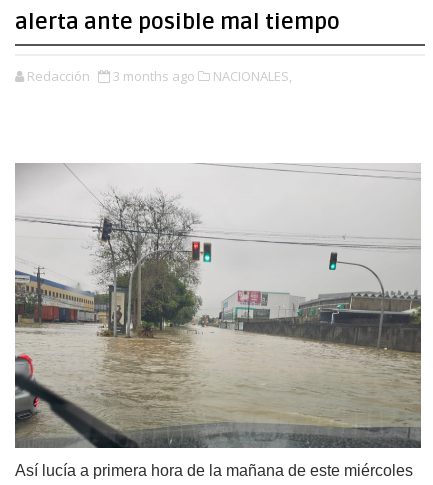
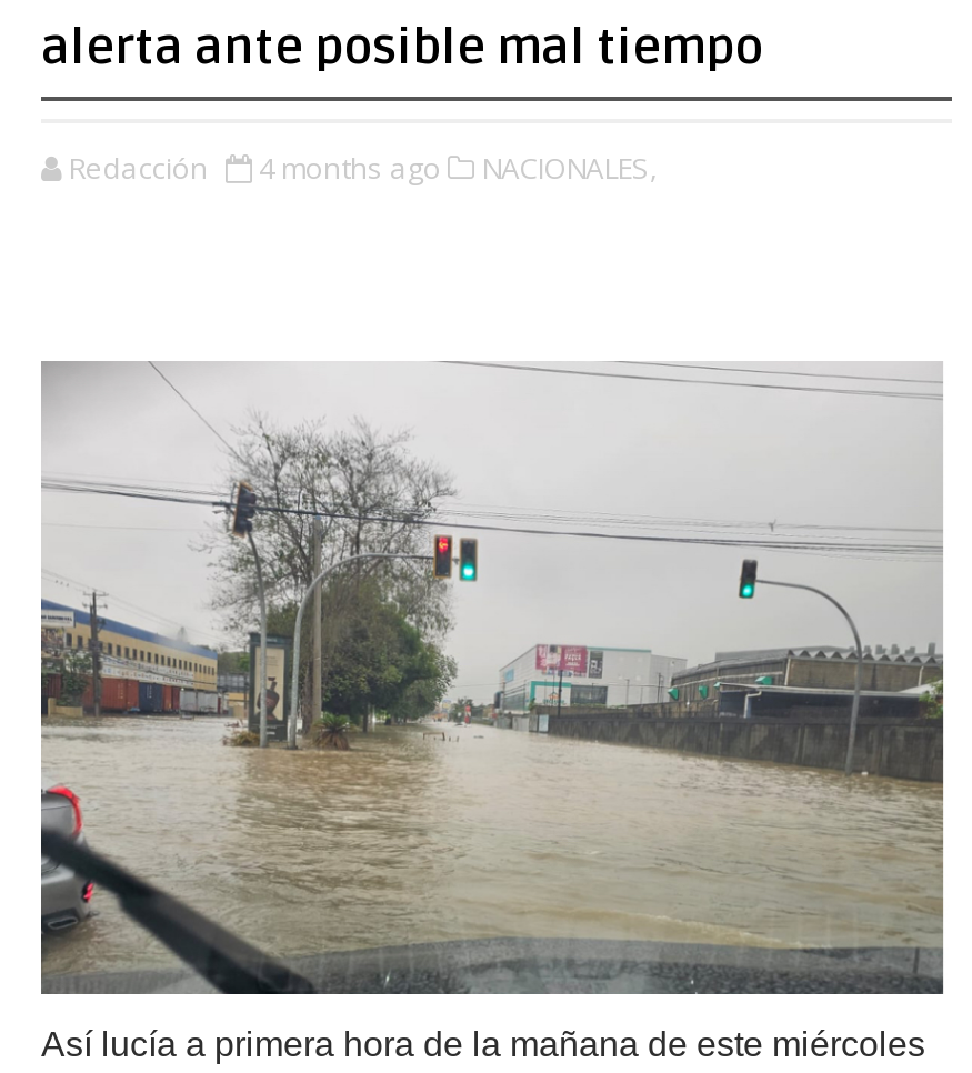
[27,67,292,85] Redacción 3 months ago NACIONALES, -> [68,148,657,188] Redacción 4 months ago NACIONALES,

